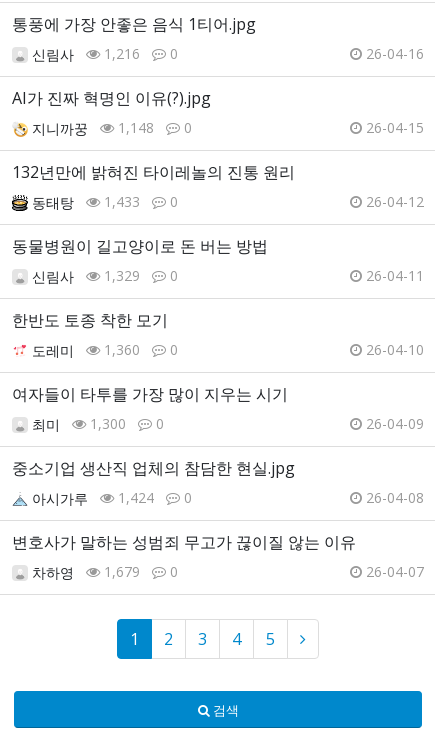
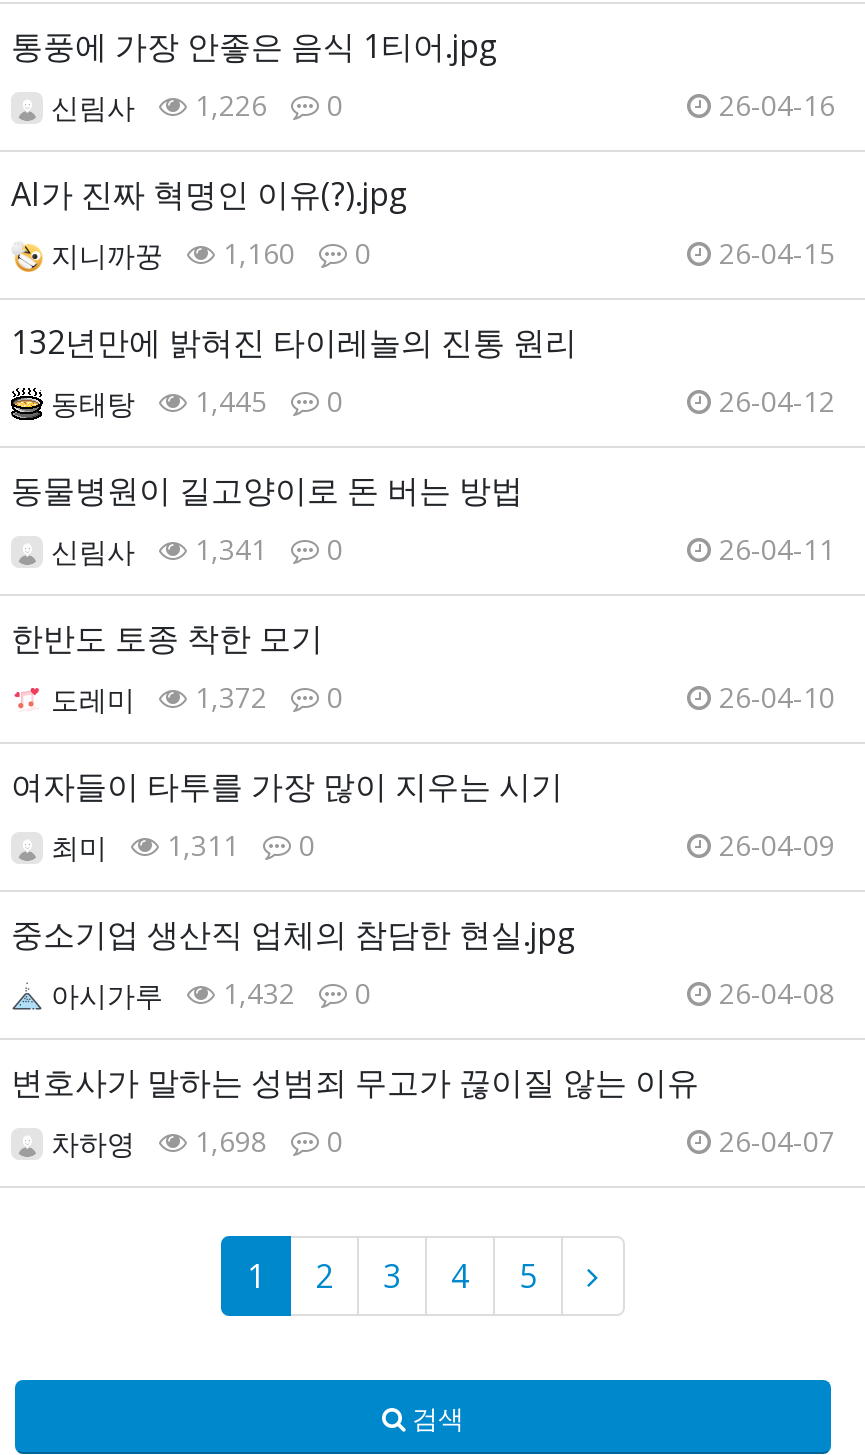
[32,44,178,64] 신림사 1,216 0 -> [51,86,343,127] 신림사 1,226 0
[114,118,154,137] 1,148 -> [215,234,295,272] 1,160
[32,192,178,212] 동태탕 1,433 0 -> [51,382,343,423] 동태탕 1,445 0
[32,266,178,286] 신림사 1,329 0 -> [51,530,343,571] 신림사 1,341 0
[32,340,178,360] 도레미 1,360 0 -> [51,678,343,719] 도레미 1,372 0
[32,414,164,434] 최미 1,300 0 -> [51,826,315,867] 최미 1,311 0
[32,488,192,508] 아시가루 1,424 0 -> [51,974,371,1015] 아시가루 1,432 0
[32,562,178,582] 차하영 1,679 0 -> [51,1122,343,1163] 차하영 1,698 0

